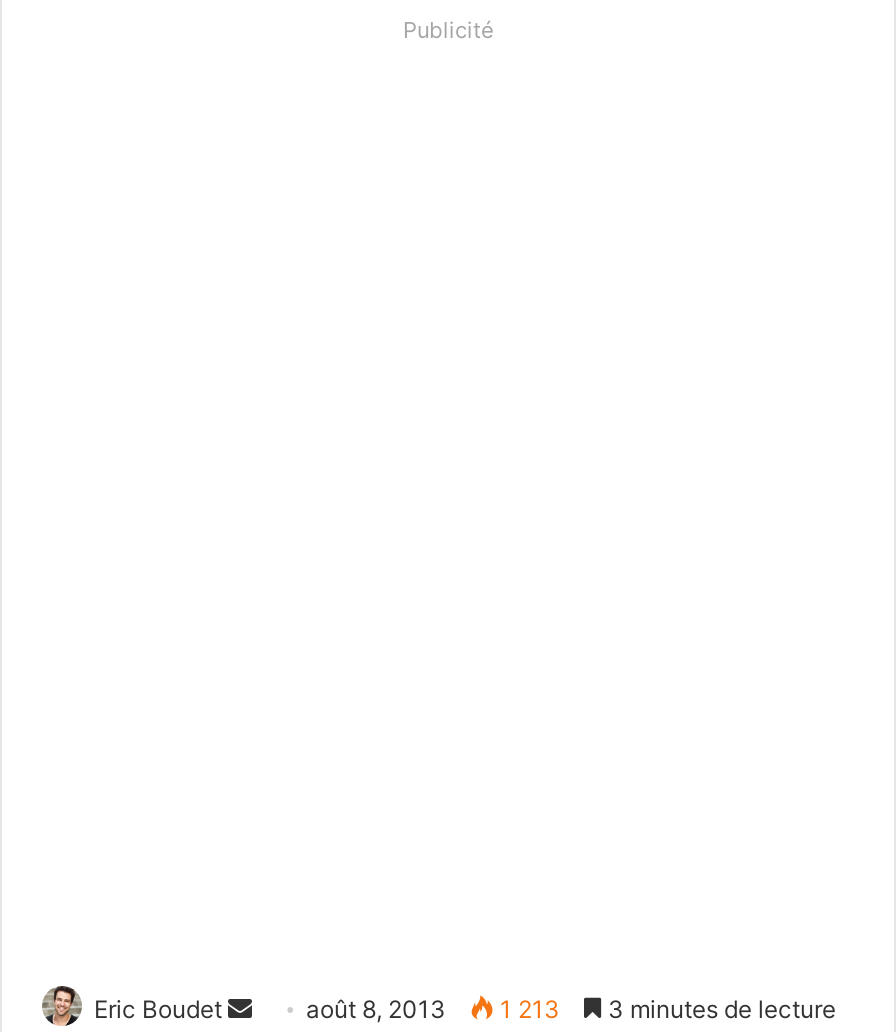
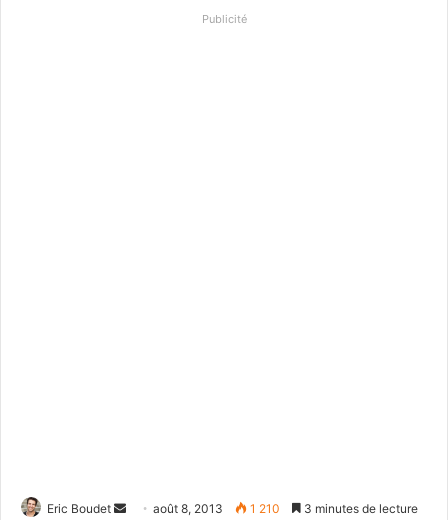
[494,994,560,1024] 1 213 -> [247,501,280,516] 1 210

